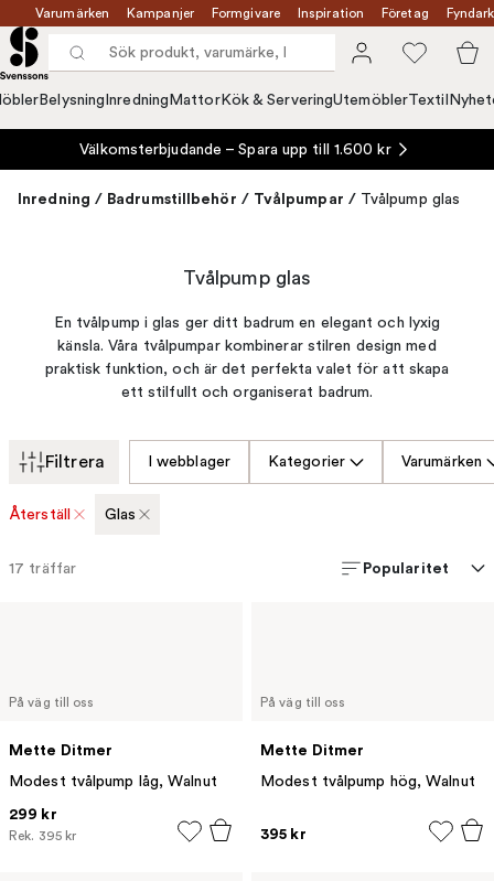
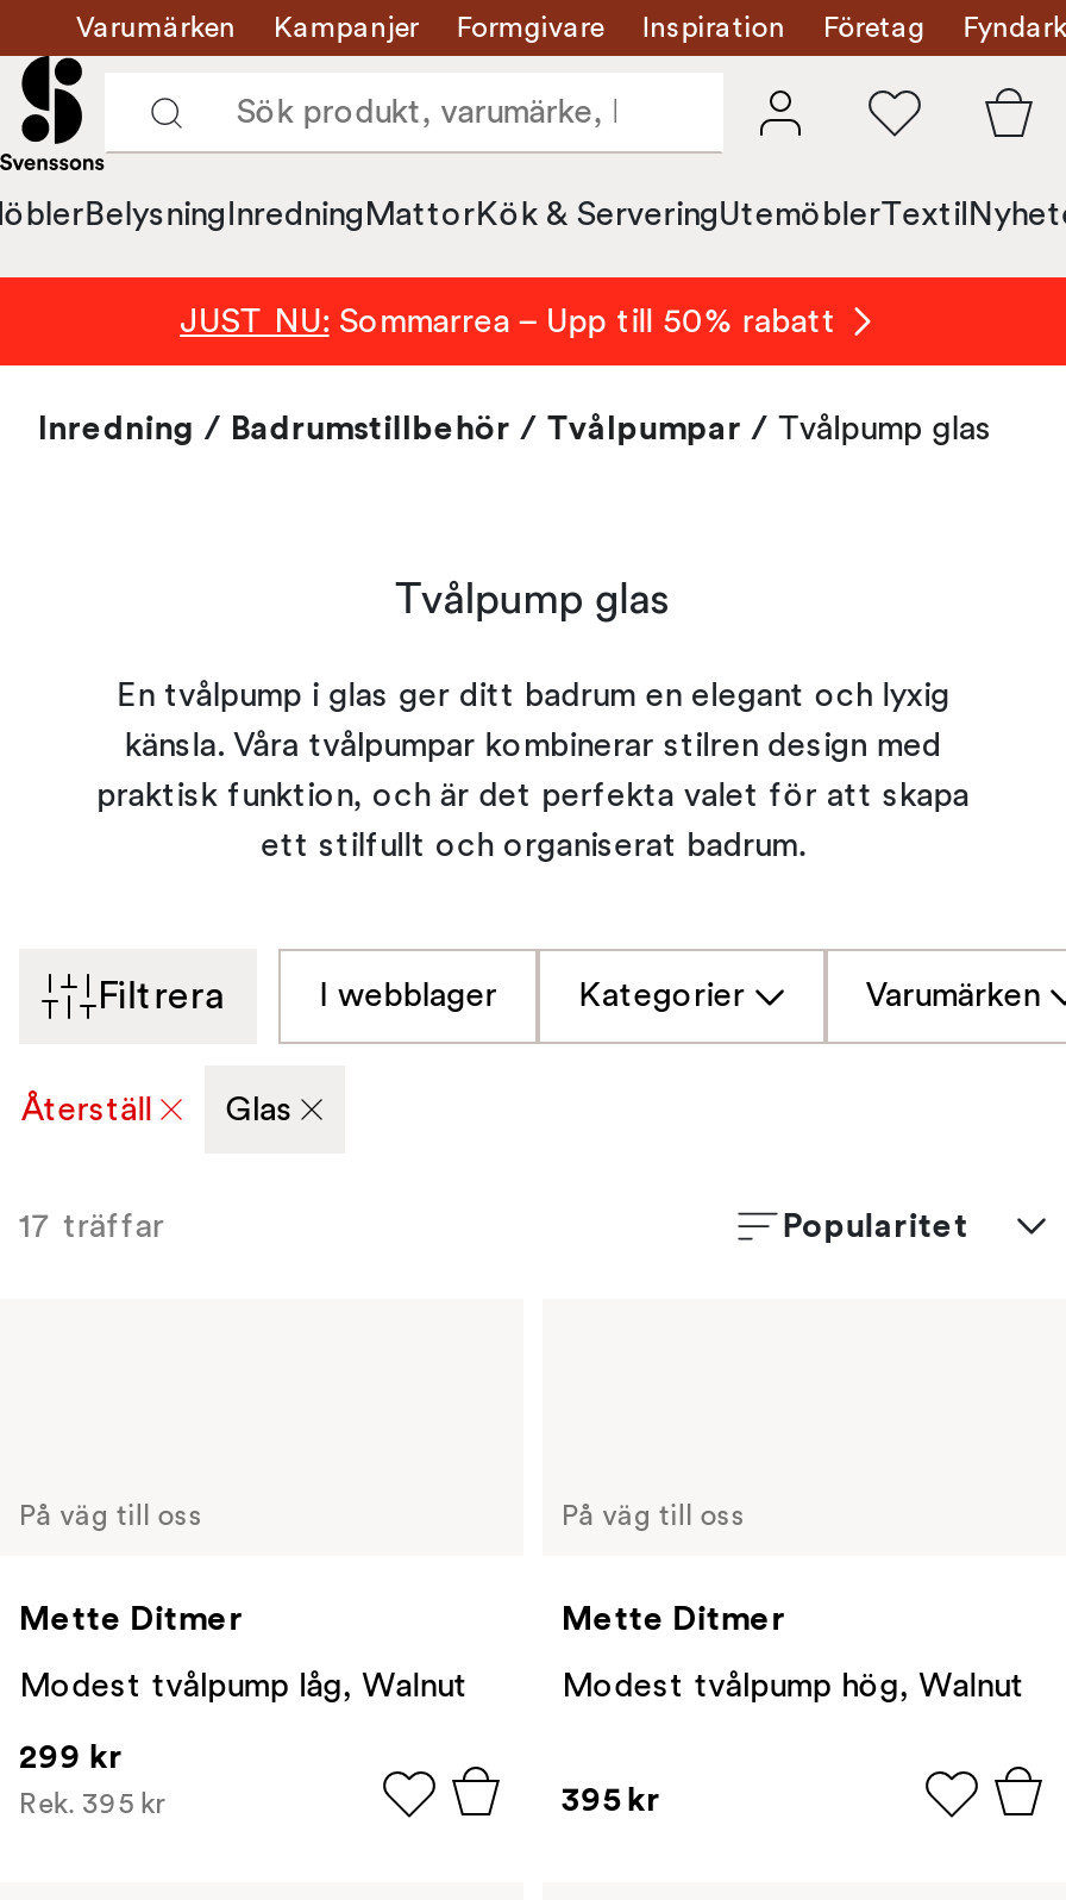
[80,141,391,158] Välkomsterbjudande – Spara upp till 1.600 kr -> [180,304,836,339] JUST NU: Sommarrea – Upp till 50% rabatt

